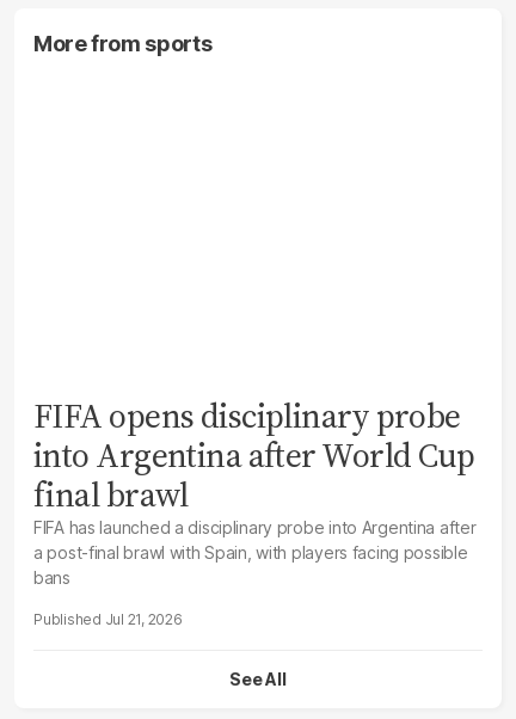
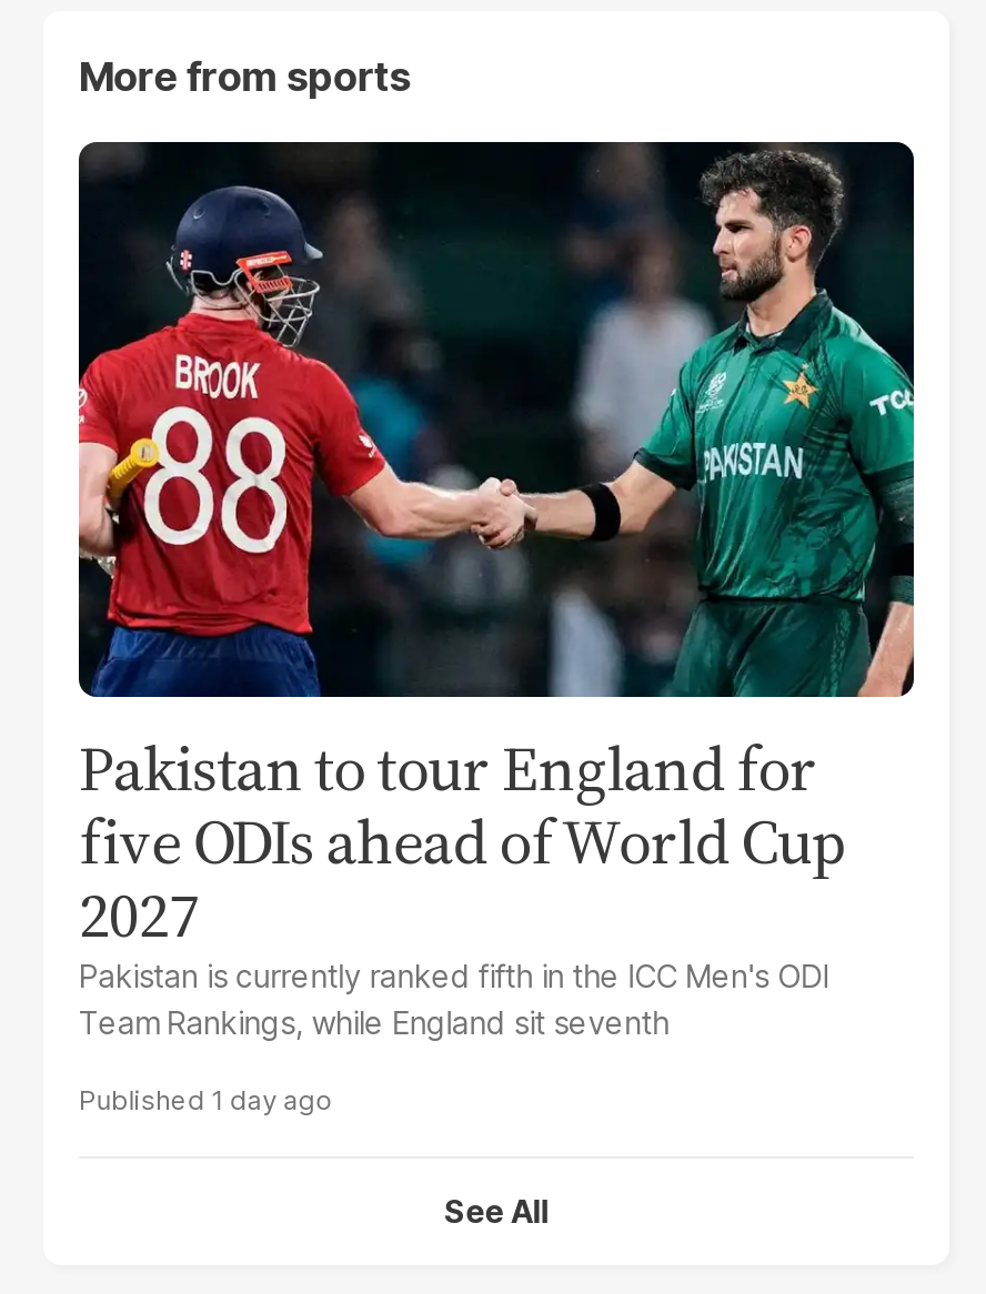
none -> [77,140,916,697] [image]
[33,393,476,588] FIFA opens disciplinary probe | into Argentina after World Cup | final brawl | FIFA has launched a disciplinary probe into Argentina after | a post-final brawl with Spain, with players facing possible | bans -> [79,726,846,1041] Pakistan to tour England for | five ODIs ahead of World Cup | 2027 | Pakistan is currently ranked fifth in the ICC Men's ODI | Team Rankings, while England sit seventh
[105,611,182,629] Jul 21, 2026 -> [211,1084,333,1117] 1 day ago

